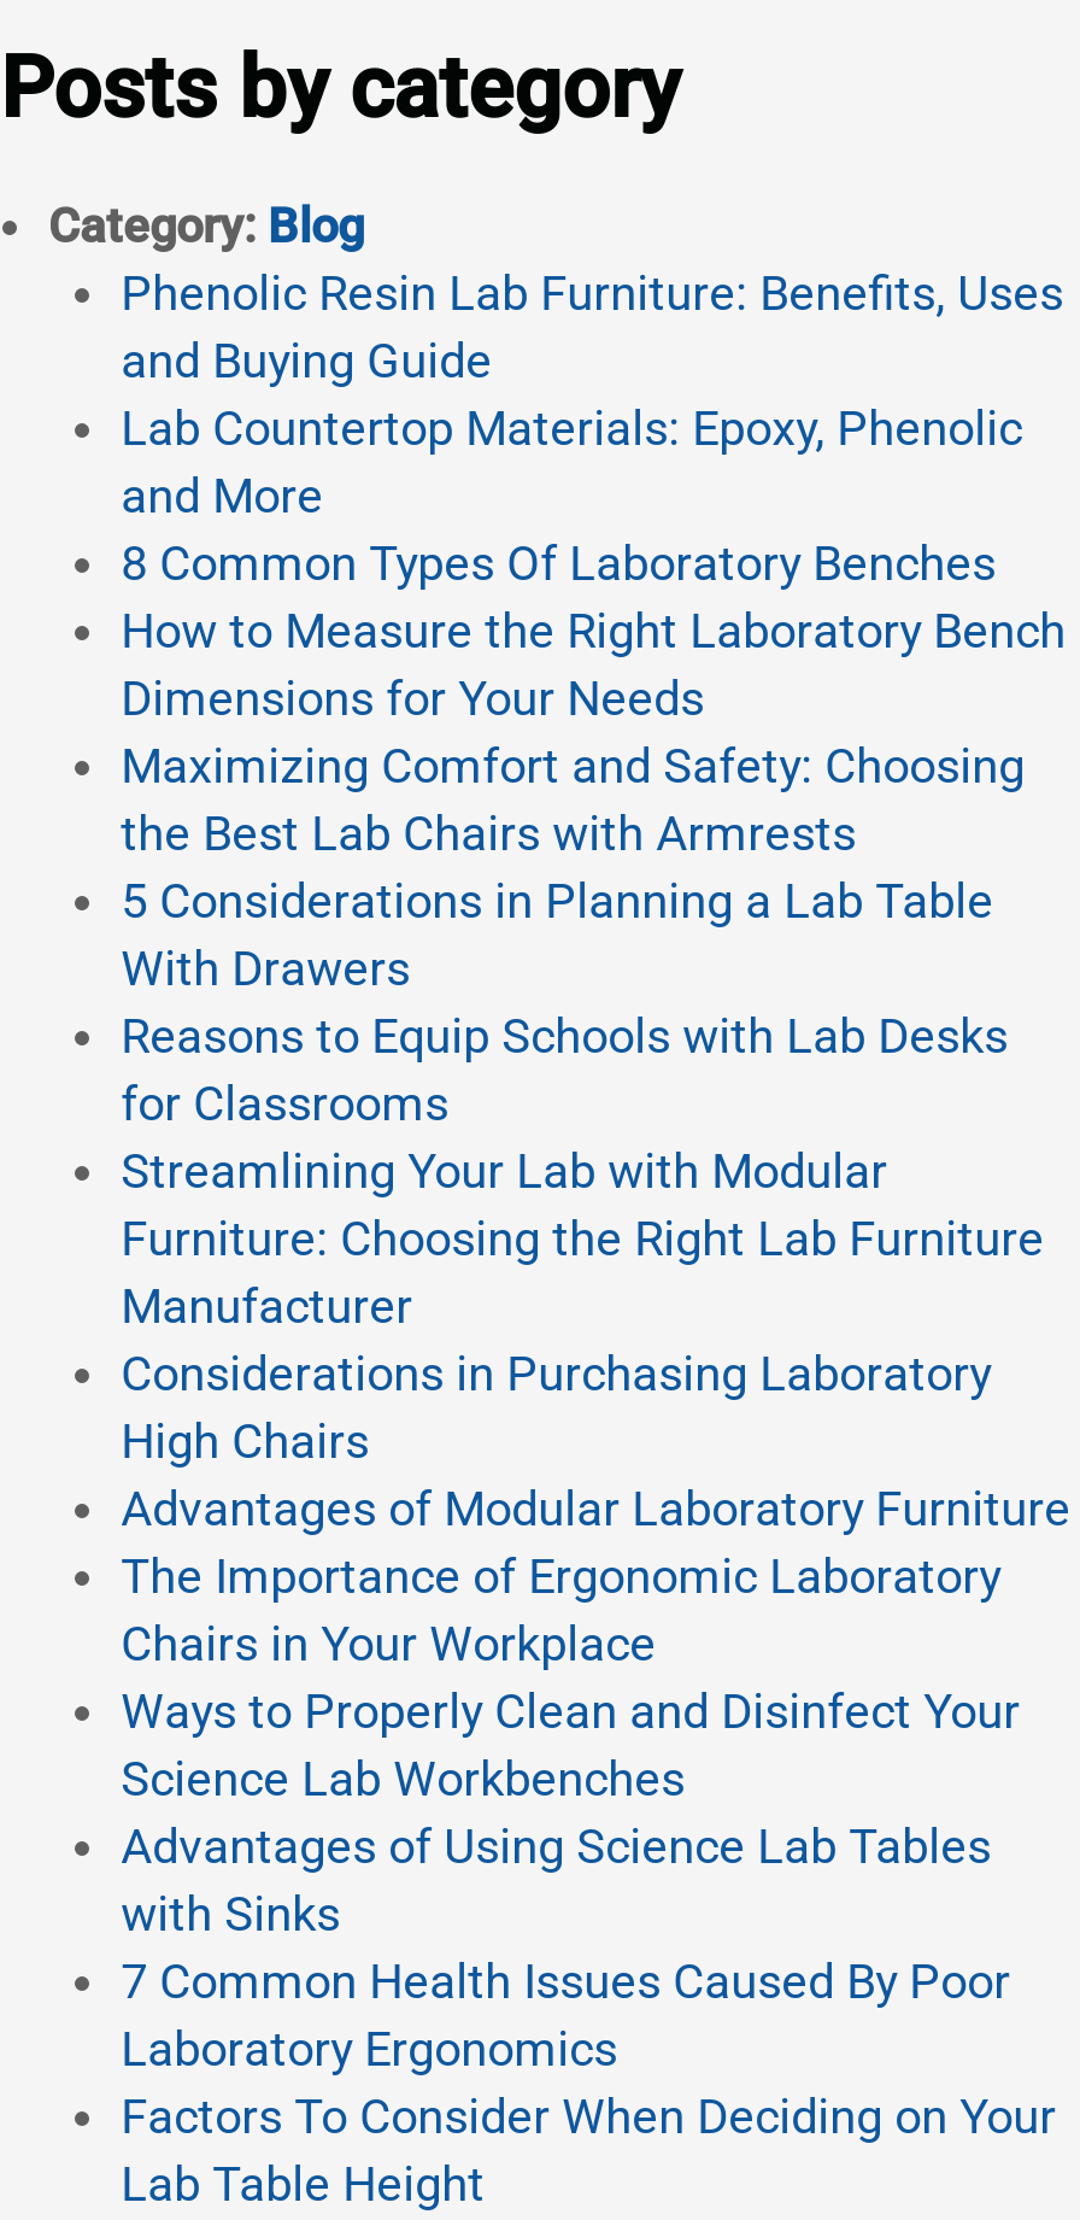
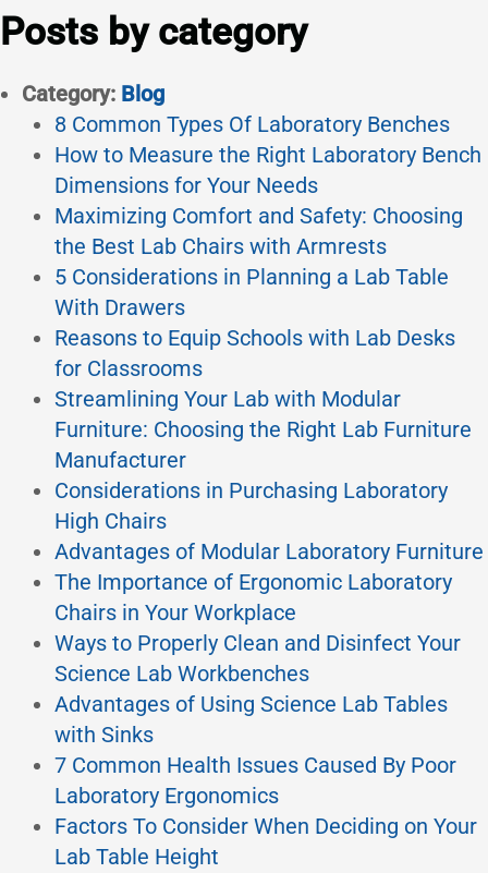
[121,265,1063,526] Phenolic Resin Lab Furniture: Benefits, Uses | and Buying Guide | Lab Countertop Materials: Epoxy, Phenolic | and More -> none

